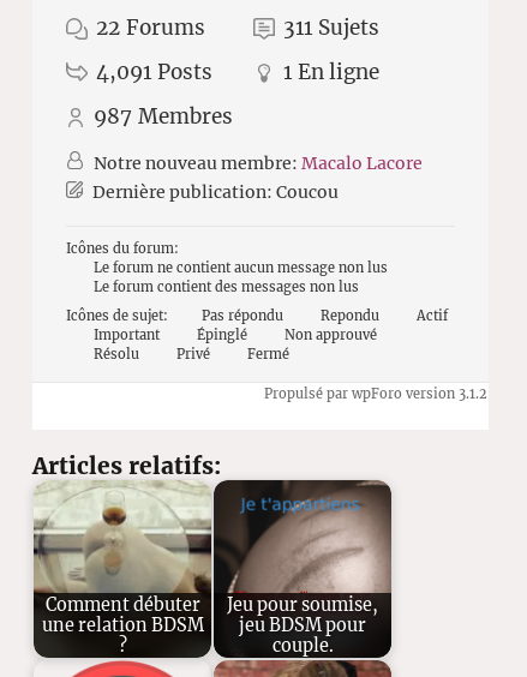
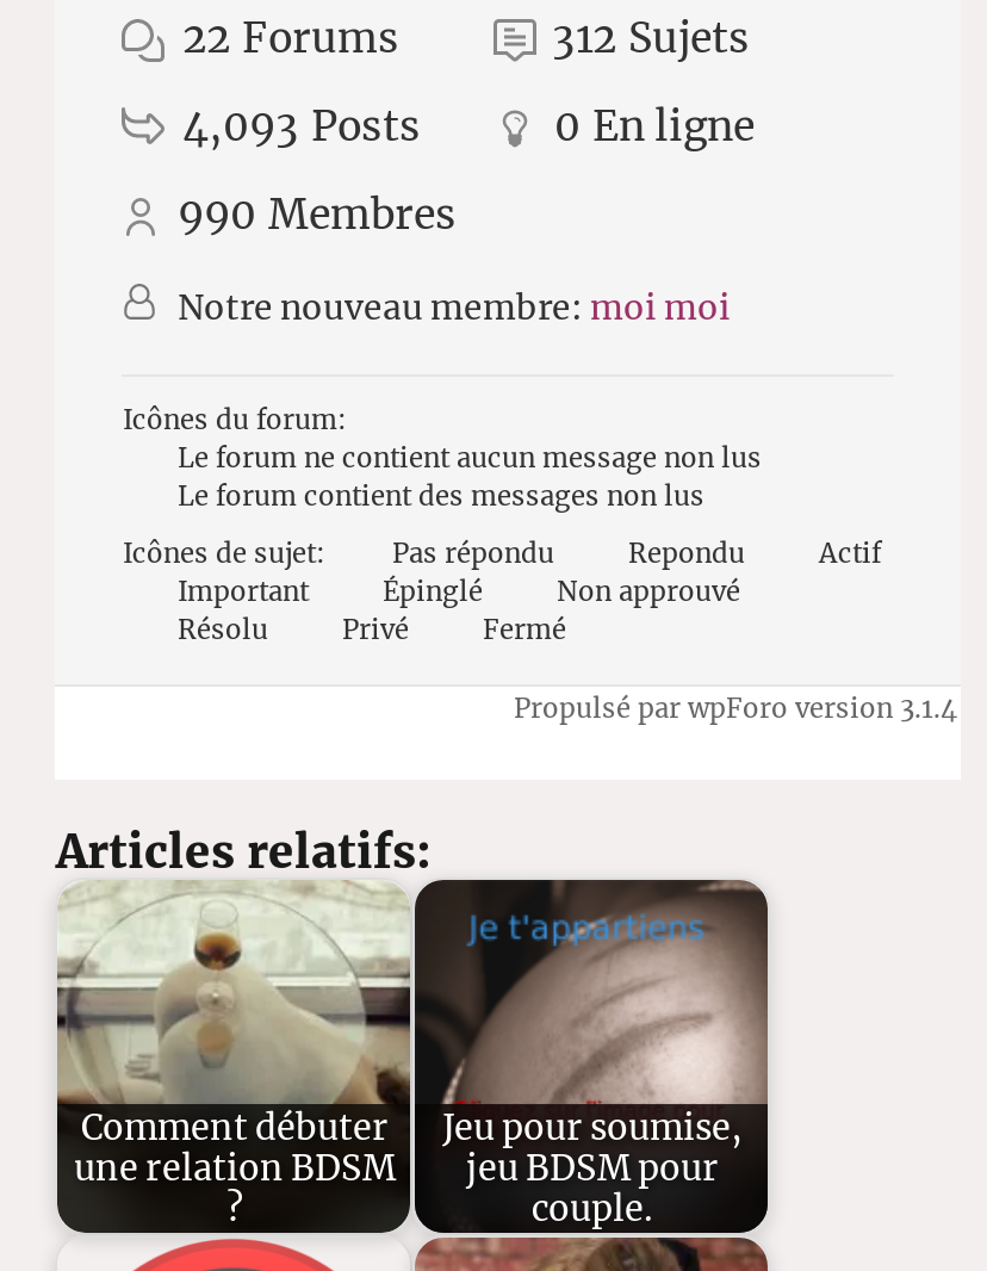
[283,15,379,41] 311 Sujets -> [552,13,750,65] 312 Sujets
[97,59,379,86] 4,091 Posts | 1 En ligne -> [182,101,755,154] 4,093 Posts | 0 En ligne
[94,104,233,130] 987 Membres -> [178,189,457,242] 990 Membres
[89,153,423,203] Notre nouveau membre: Macalo Lacore | Dernière publication: Coucou -> [170,287,731,330] Notre nouveau membre: moi moi
[260,386,487,403] Propulsé par wpForo version 3.1.2 -> [507,692,957,726] Propulsé par wpForo version 3.1.4

